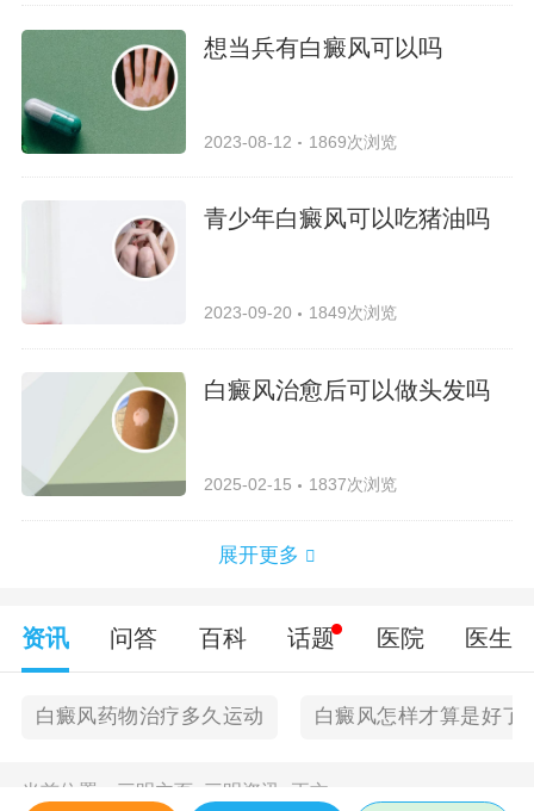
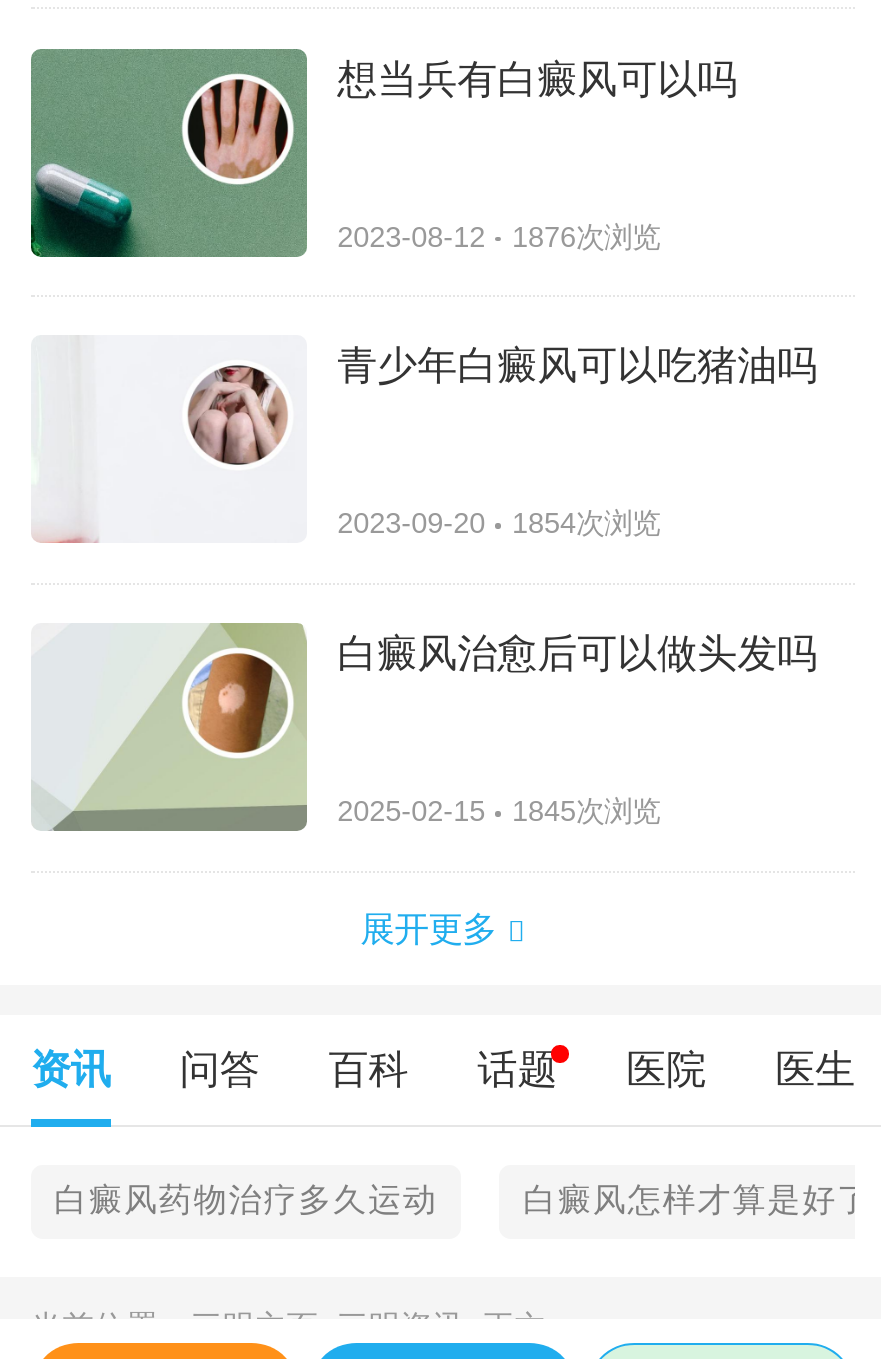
[204,132,396,151] 2023-08-12 1869次浏览 -> [337,220,660,252] 2023-08-12 1876次浏览
[204,303,396,322] 2023-09-20 1849次浏览 -> [337,508,660,540] 2023-09-20 1854次浏览
[204,475,396,494] 2025-02-15 1837次浏览 -> [337,795,660,827] 2025-02-15 1845次浏览

